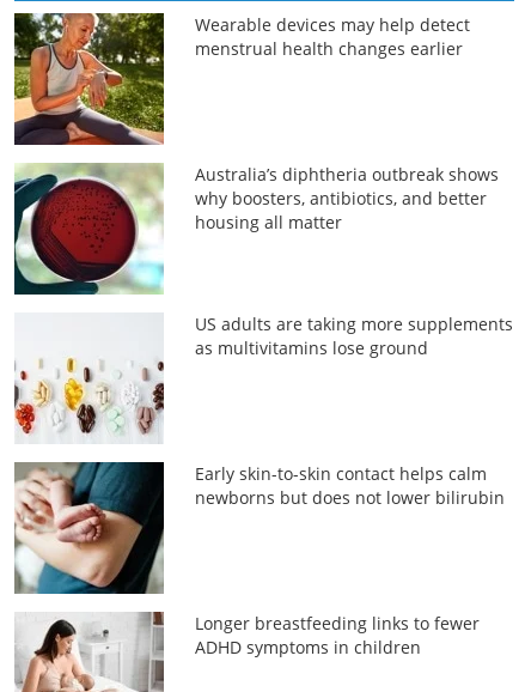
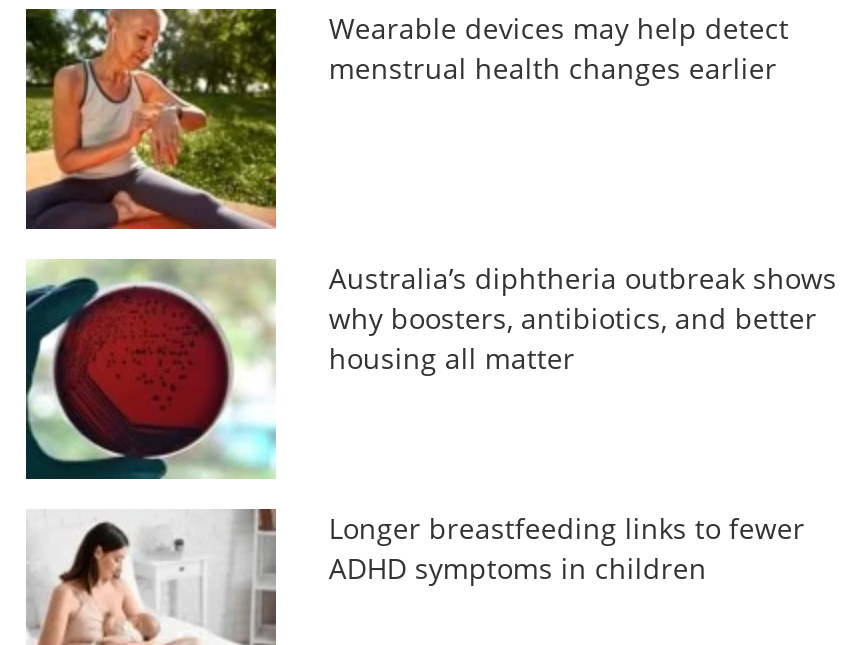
[13,311,513,443] [image] | US adults are taking more supplements | as multivitamins lose ground -> none
[14,461,505,595] [image] | Early skin-to-skin contact helps calm | newborns but does not lower bilirubin -> none

